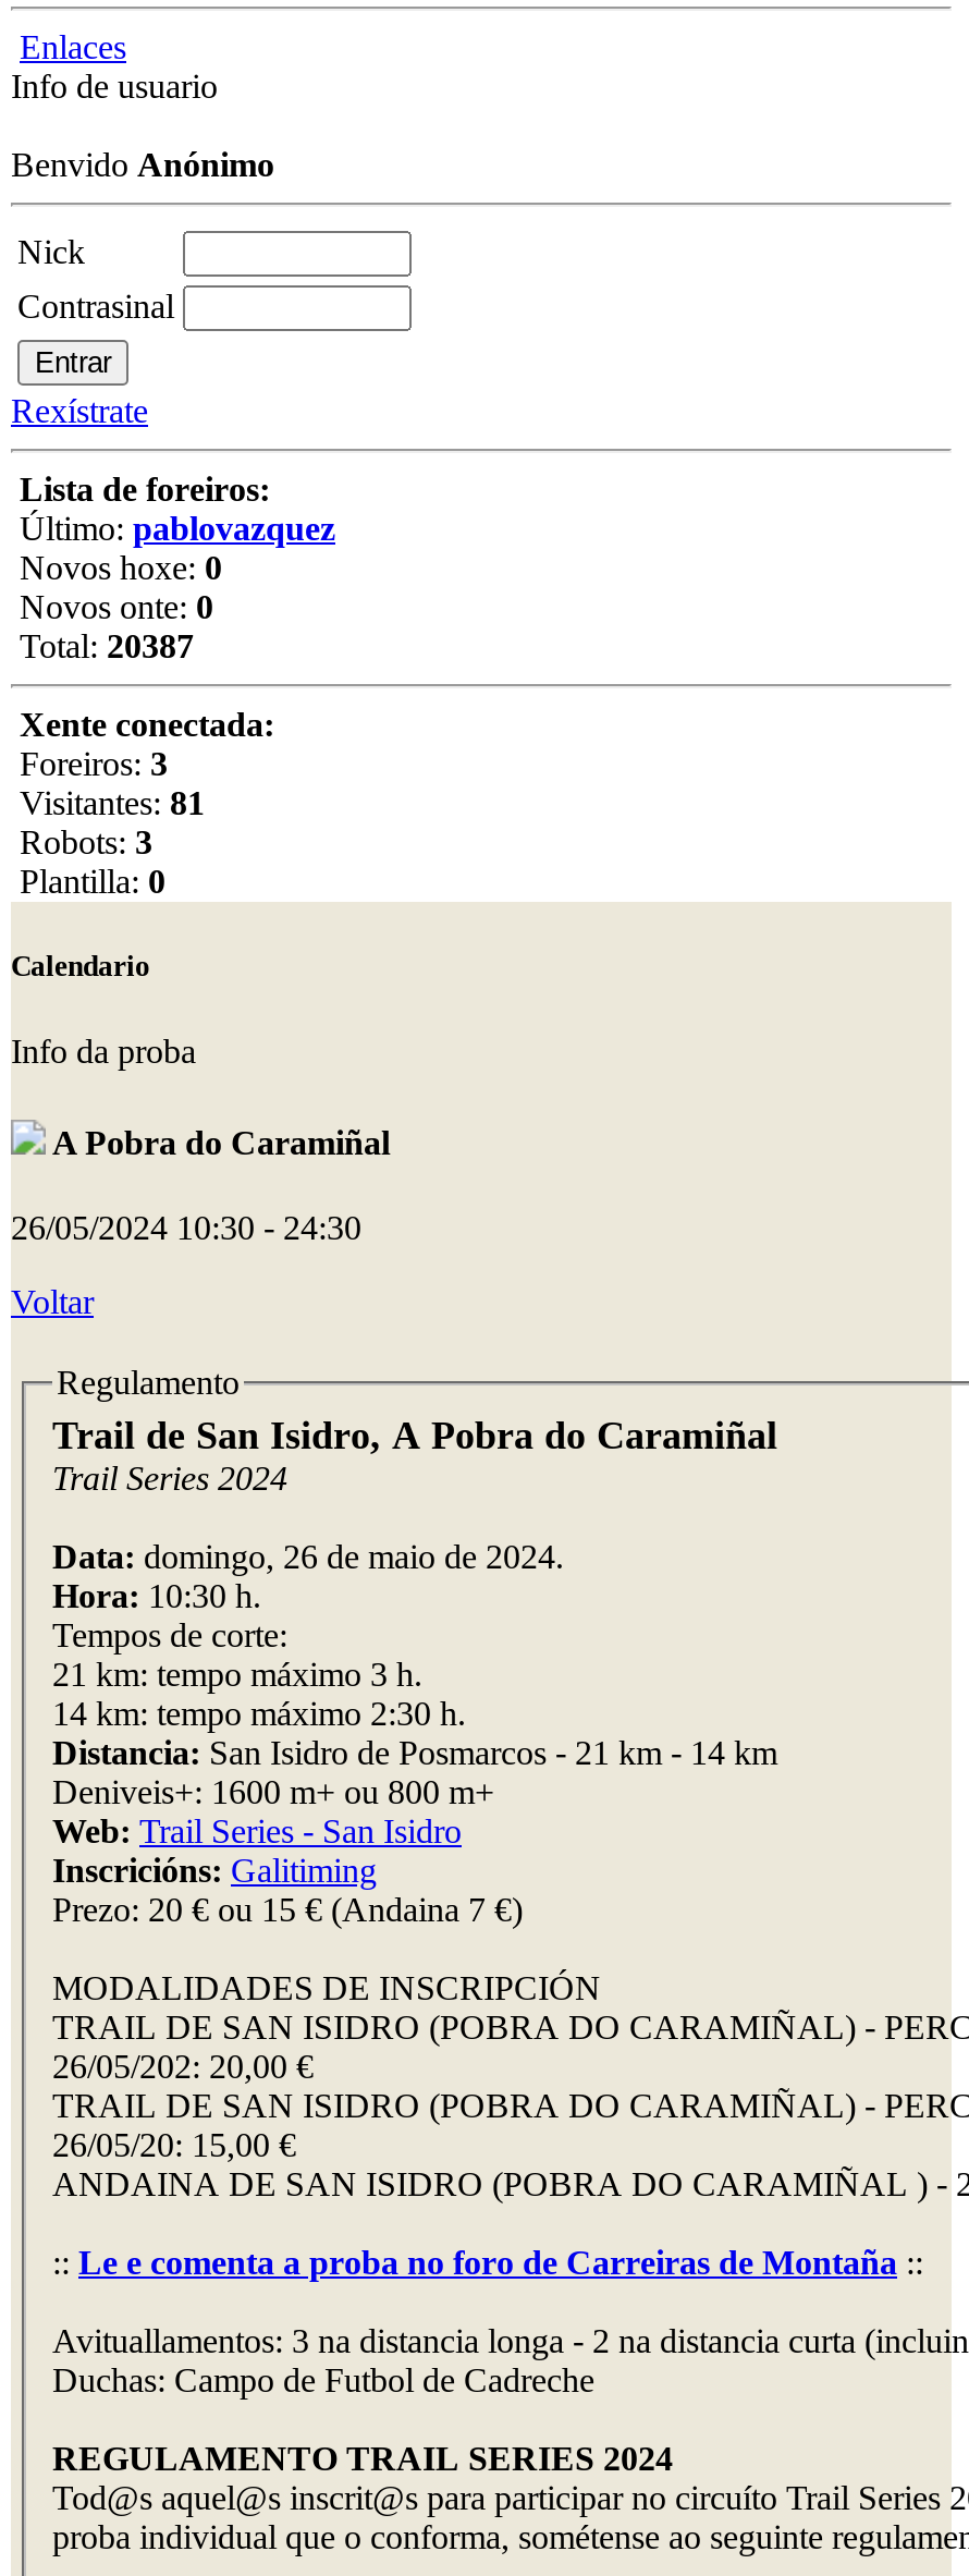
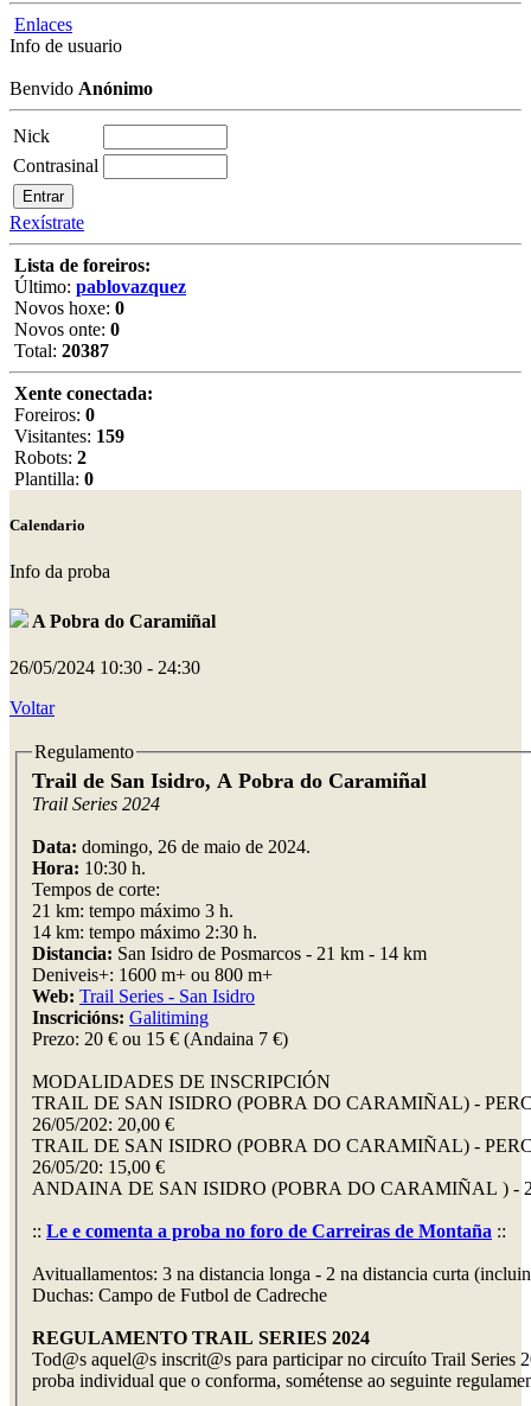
[11,745,168,782] Foreiros: 3 -> [9,405,95,425] Foreiros: 0
[11,784,205,821] Visitantes: 81 -> [9,426,124,446] Visitantes: 159
[11,823,152,860] Robots: 3 -> [9,447,87,467] Robots: 2

